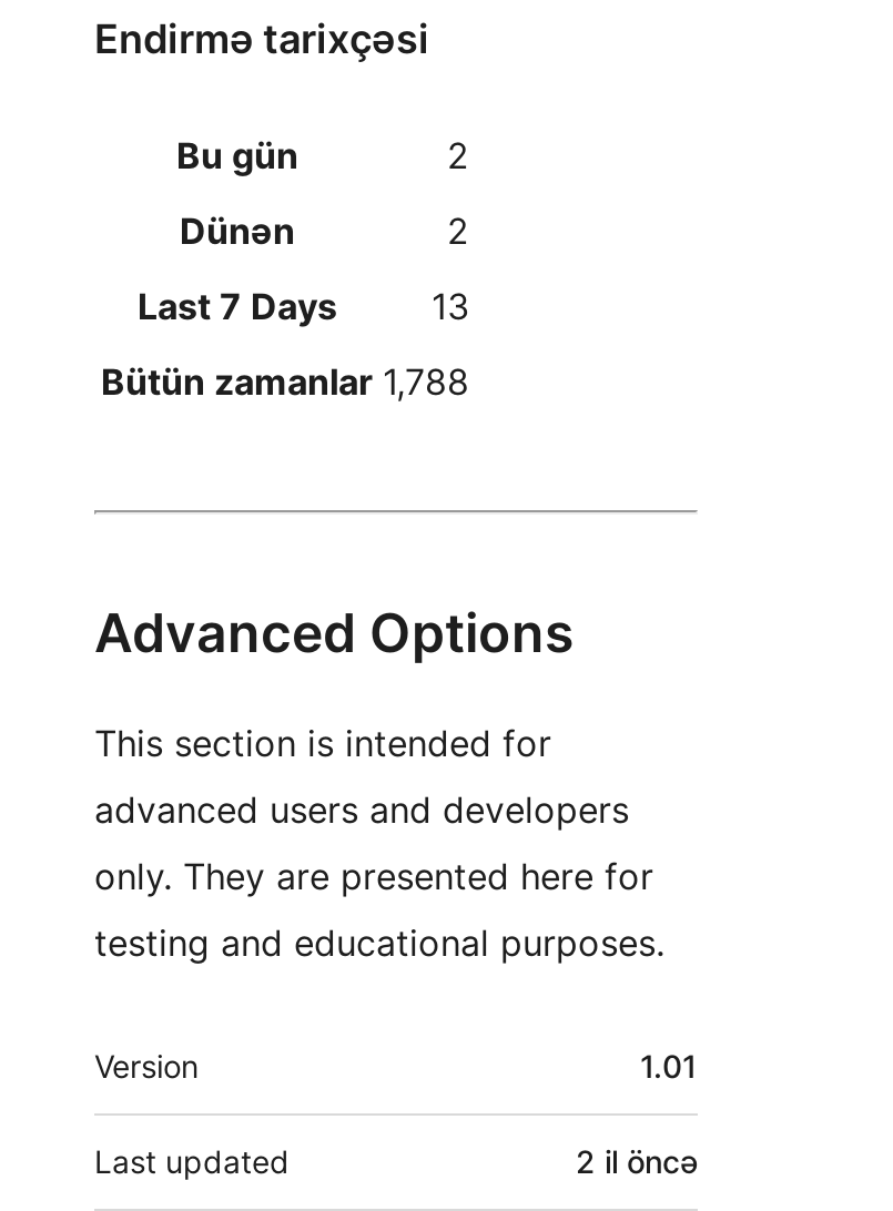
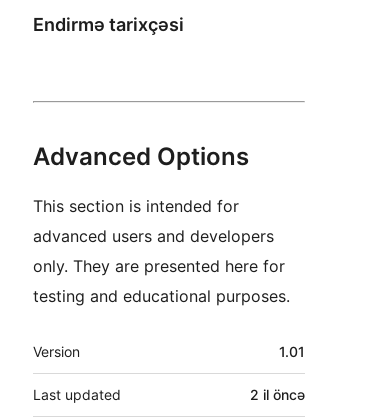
[101,132,469,403] Bu gün | 2 | Dünən | 2 | Last 7 Days | 13 | Bütün zamanlar 1,788 -> none

